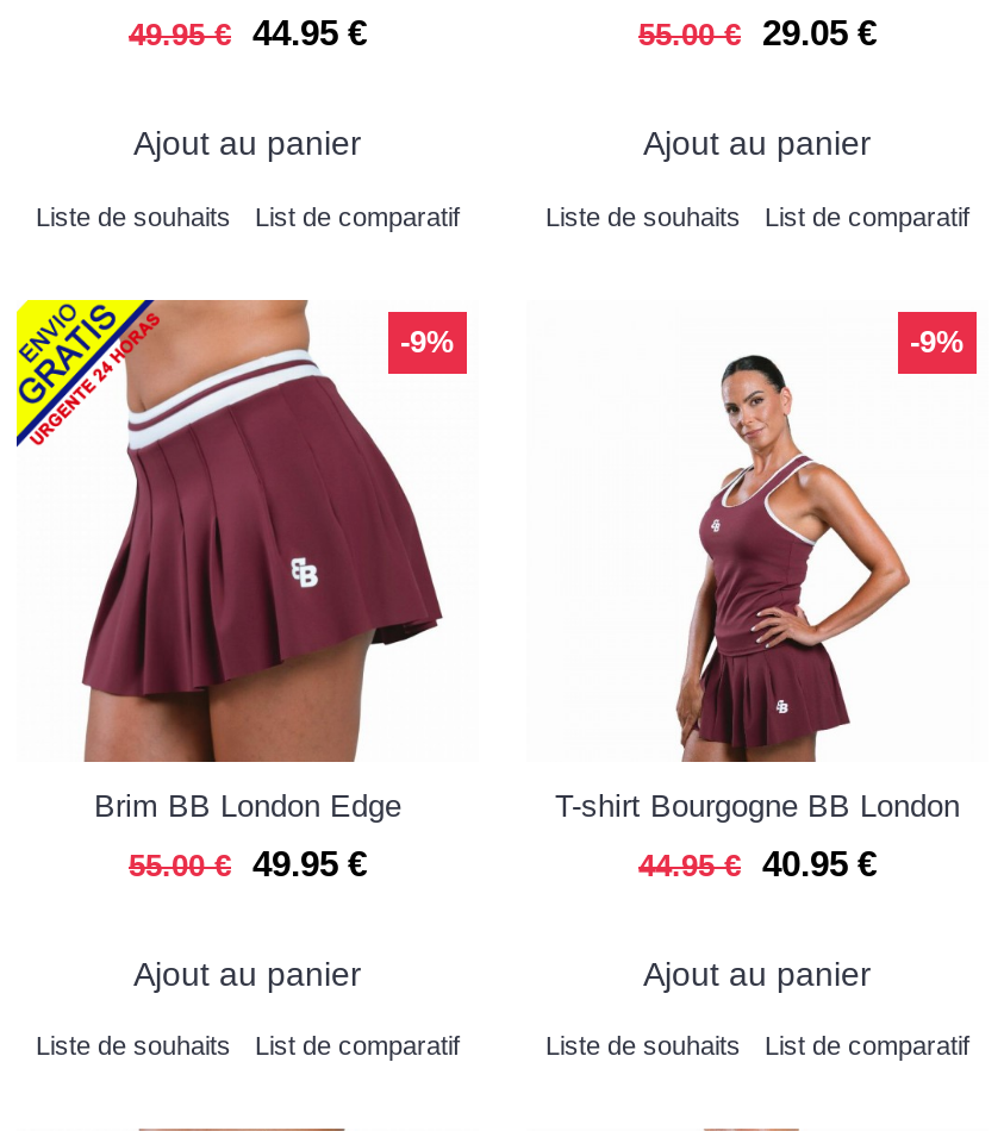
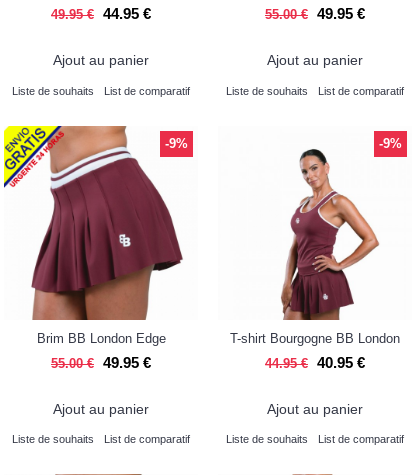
[638,13,877,53] 55.00 € 29.05 € -> [265,5,365,22] 55.00 € 49.95 €

